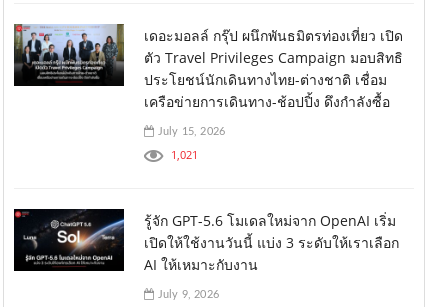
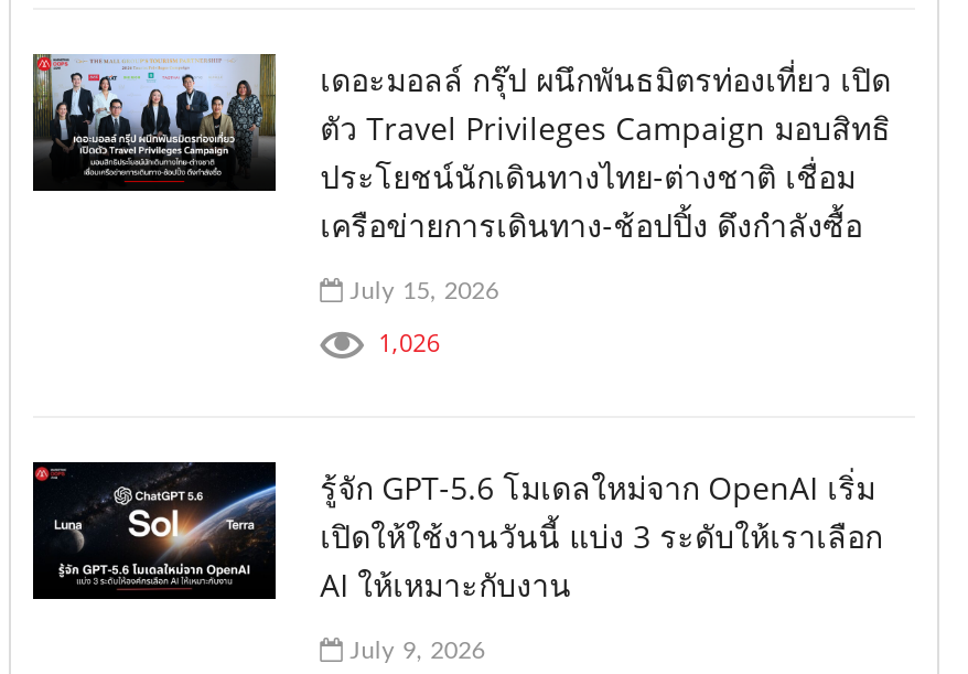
[171,147,199,162] 1,021 -> [378,326,440,359] 1,026

